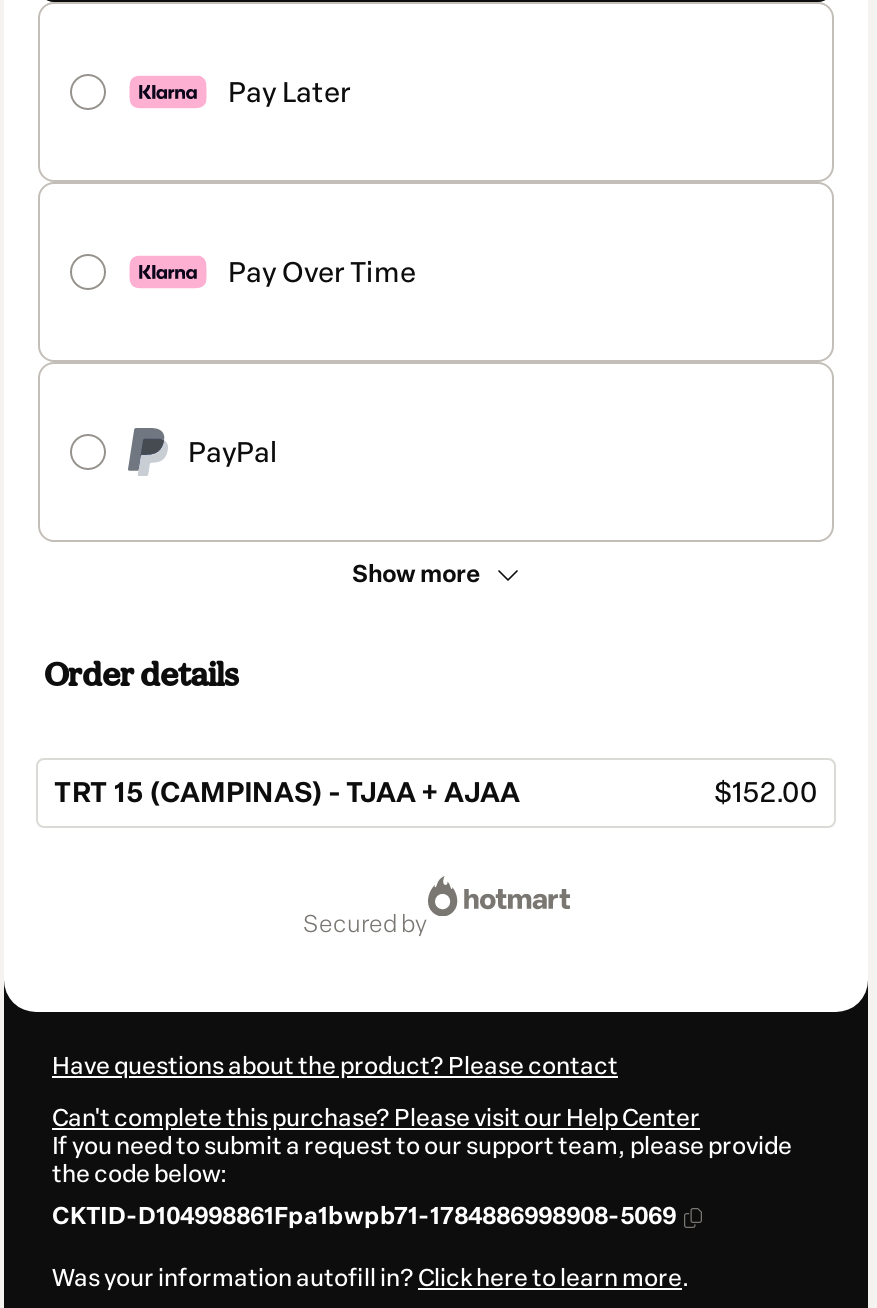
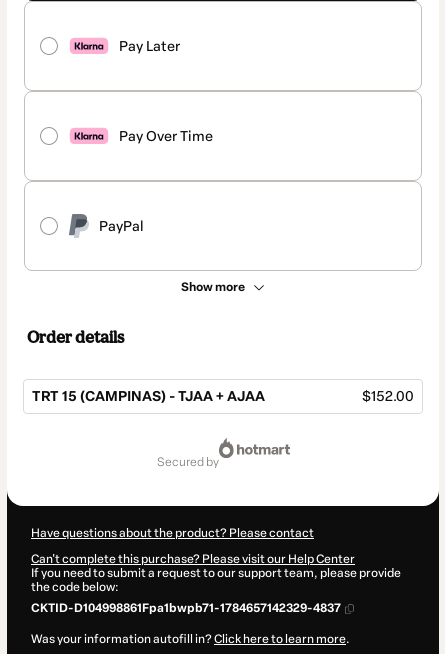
[52,1203,676,1231] CKTID-D104998861Fpa1bwpb71-1784886998908-5069 -> [31,601,341,615] CKTID-D104998861Fpa1bwpb71-1784657142329-4837

